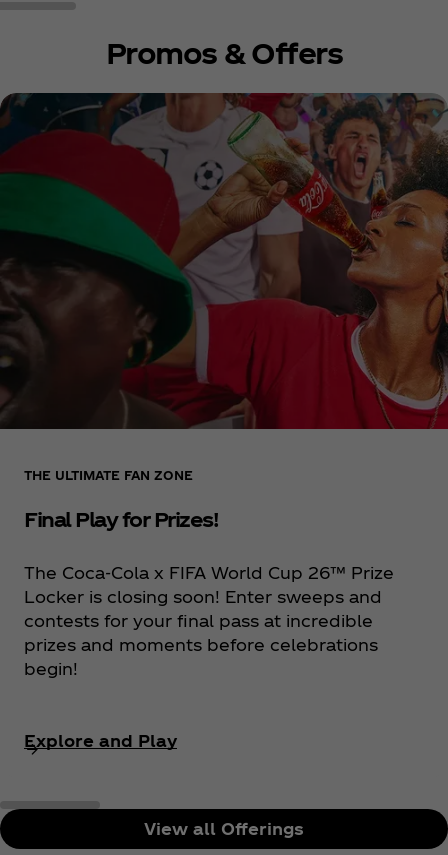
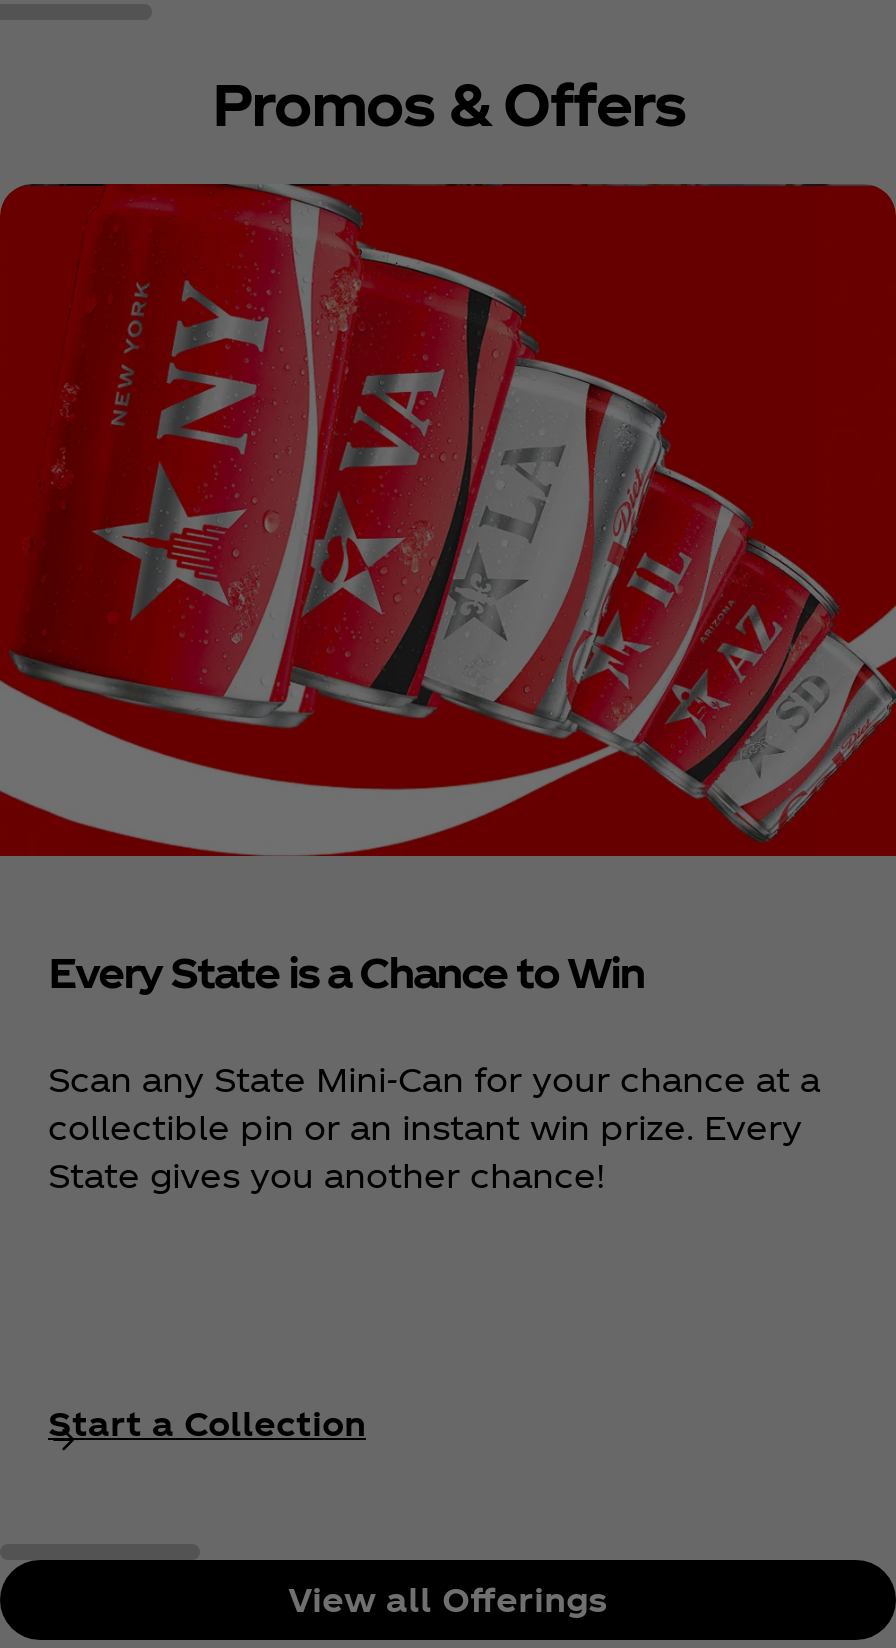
[3,92,445,430] [image] -> [6,181,890,859] [image]
[24,468,394,678] THE ULTIMATE FAN ZONE | Final Play for Prizes! | The Coca‑Cola x FIFA World Cup 26™ Prize | Locker is closing soon! Enter sweeps and | contests for your final pass at incredible | prizes and moments before celebrations | begin! -> [48,948,820,1194] Every State is a Chance to Win | Scan any State Mini-Can for your chance at a | collectible pin or an instant win prize. Every | State gives you another chance!
[24,731,177,750] Explore and Play -> [48,1404,366,1442] Start a Collection

